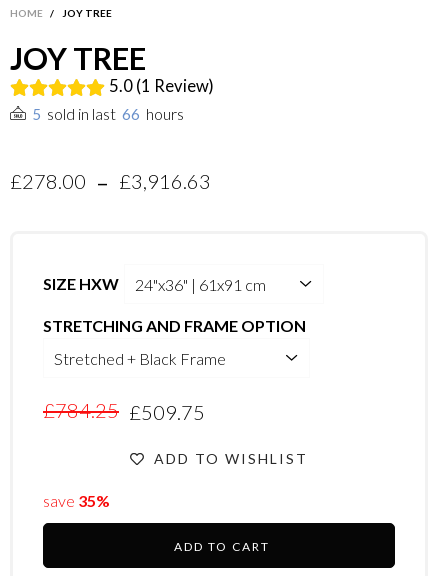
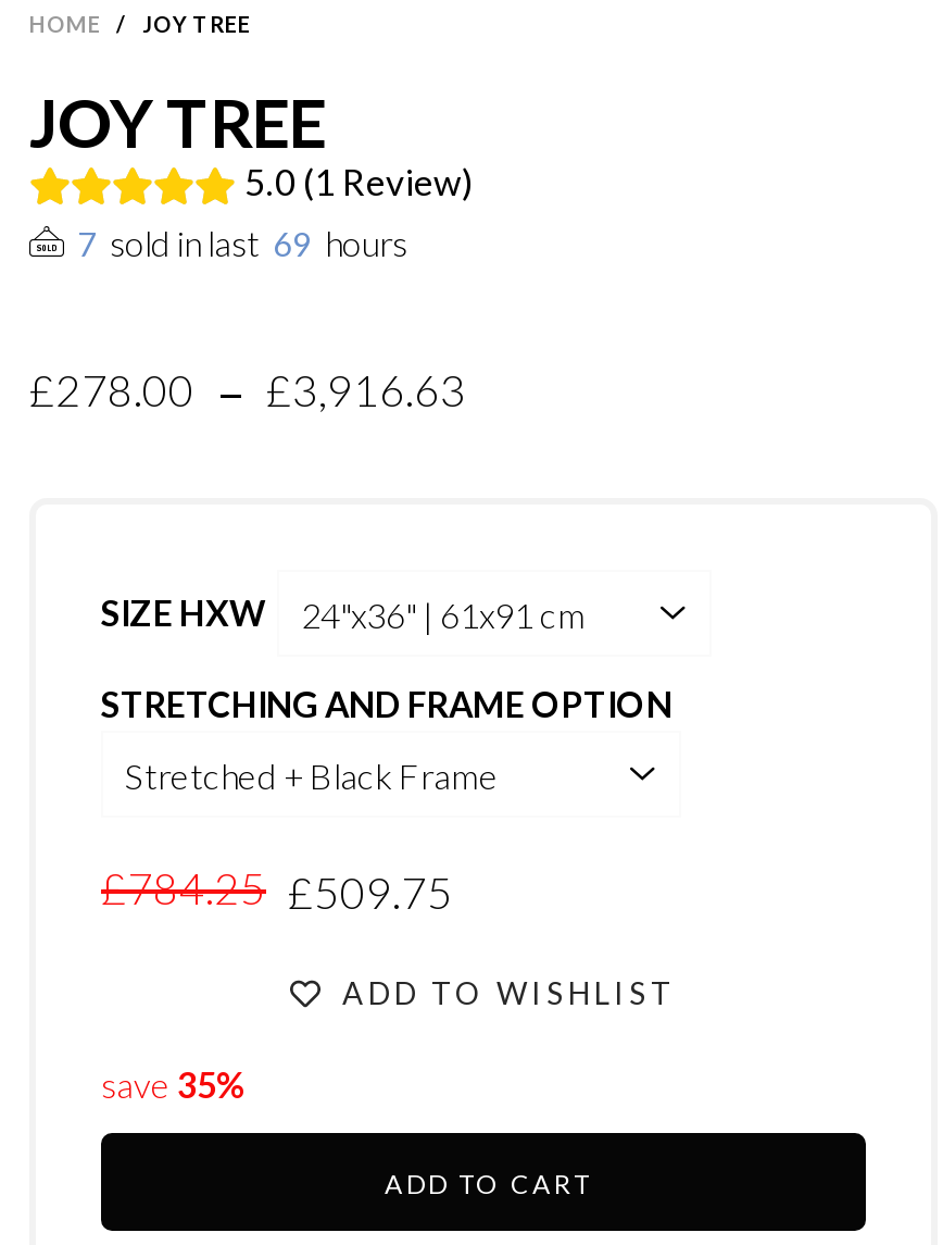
[32,104,184,123] 5 sold in last 66 hours -> [77,222,407,263] 7 sold in last 69 hours

